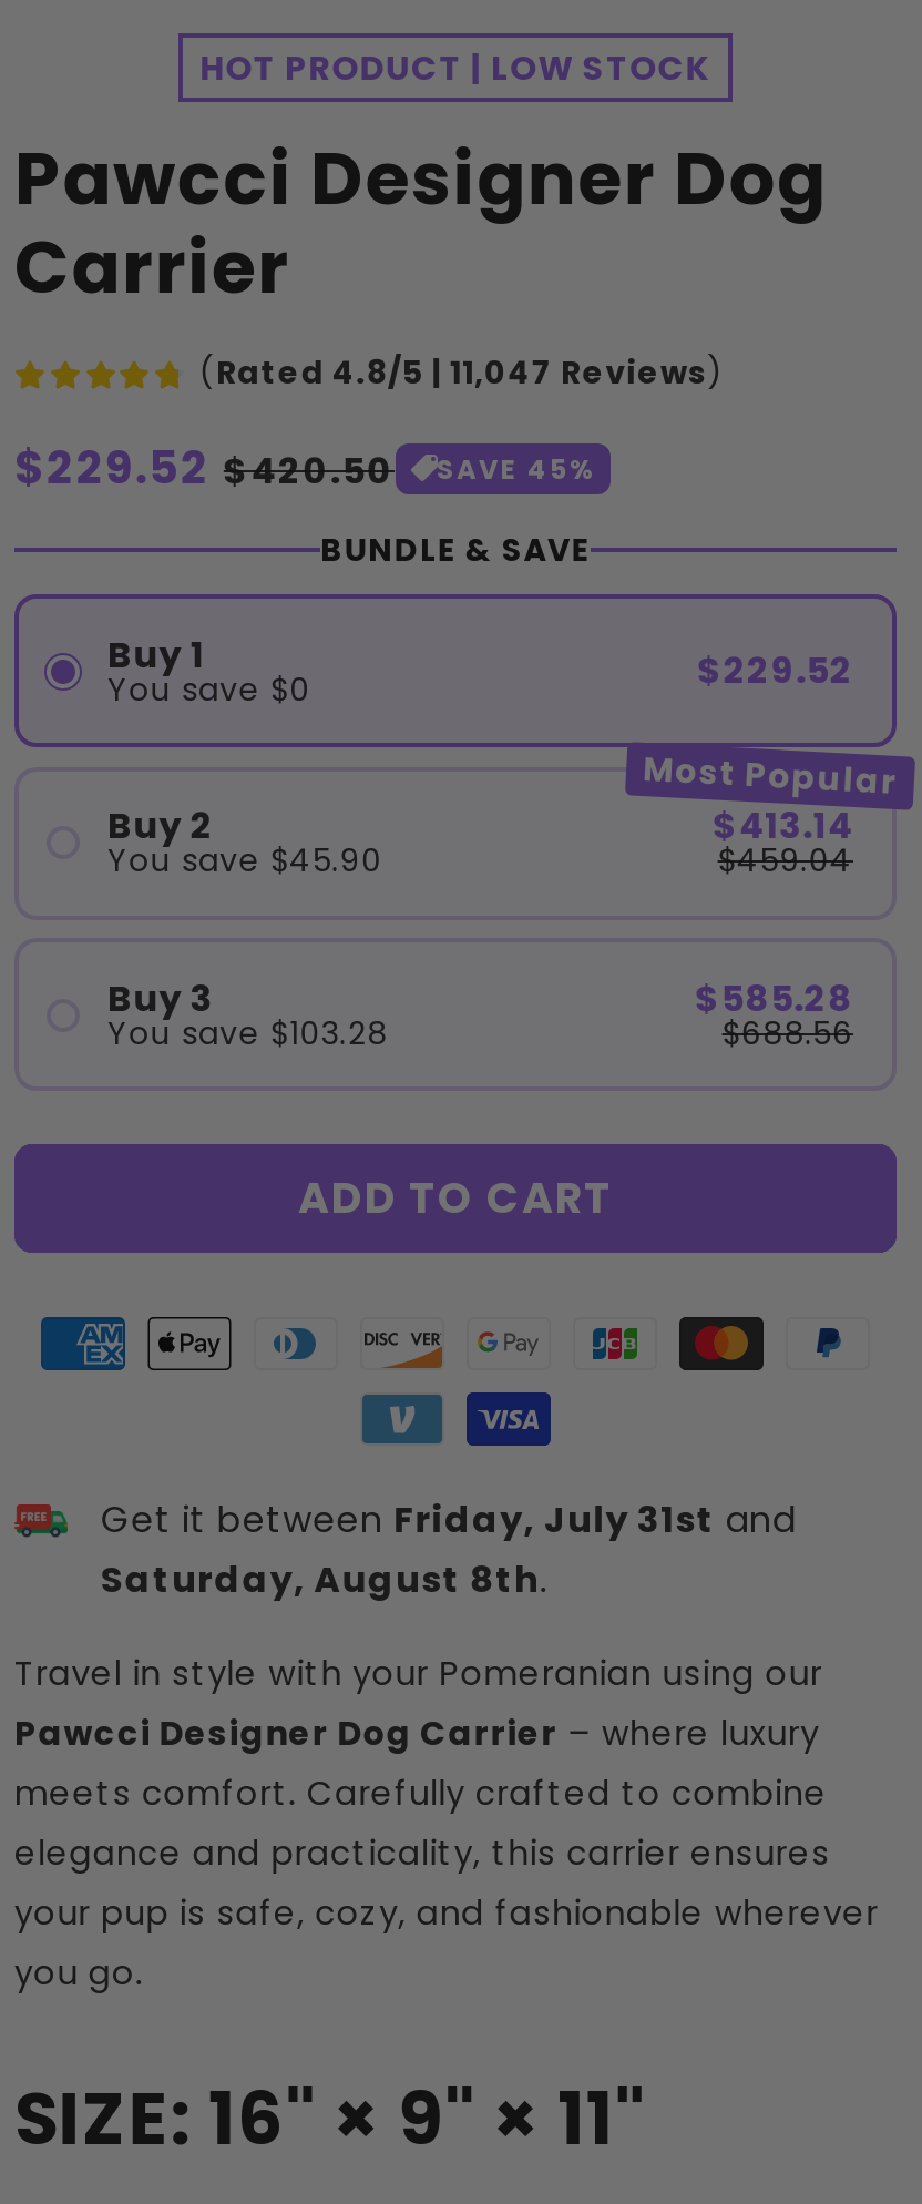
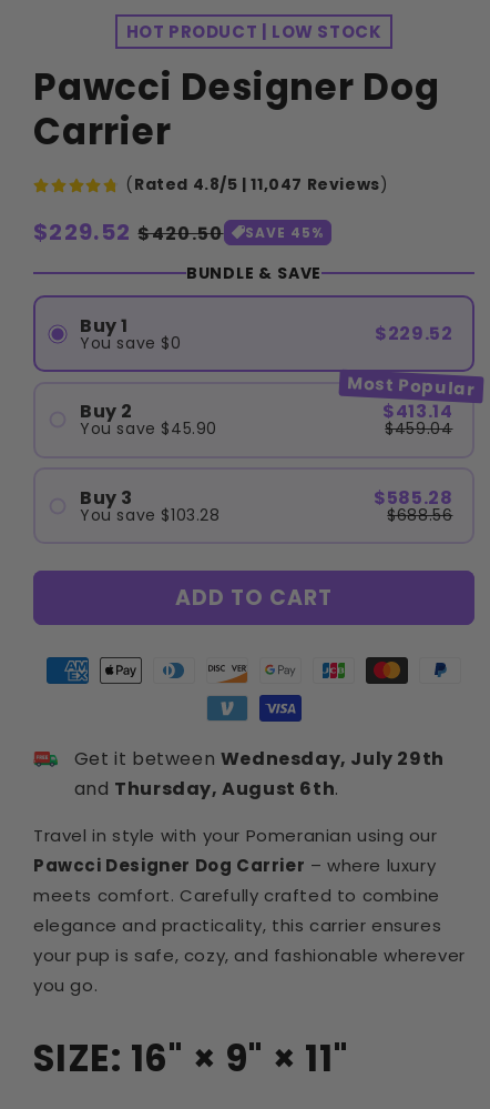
[101,1495,796,1606] Get it between Friday, July 31st and | Saturday, August 8th. -> [74,746,444,802] Get it between Wednesday, July 29th | and Thursday, August 6th.

